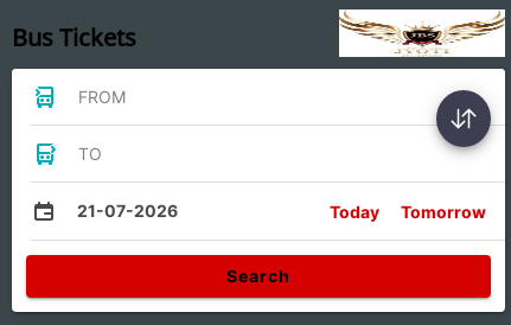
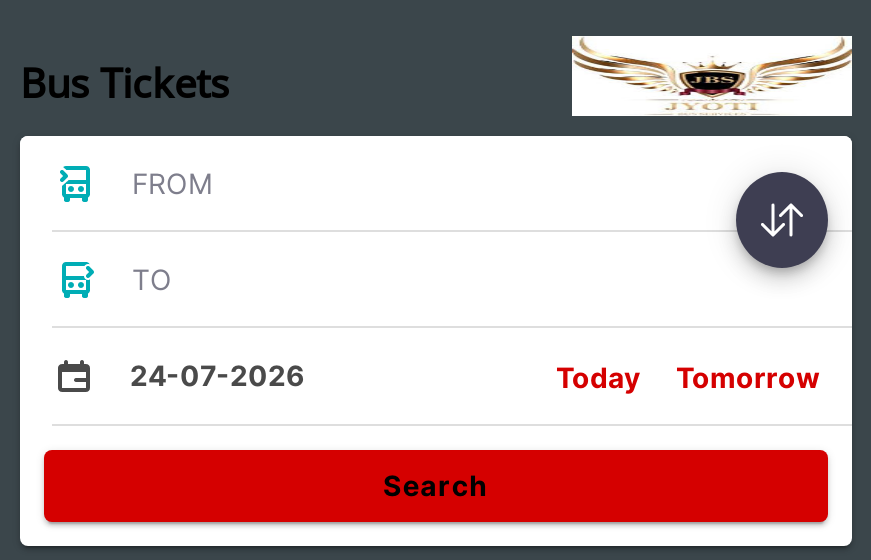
[77,200,178,221] 21-07-2026 -> [130,358,304,392] 24-07-2026

